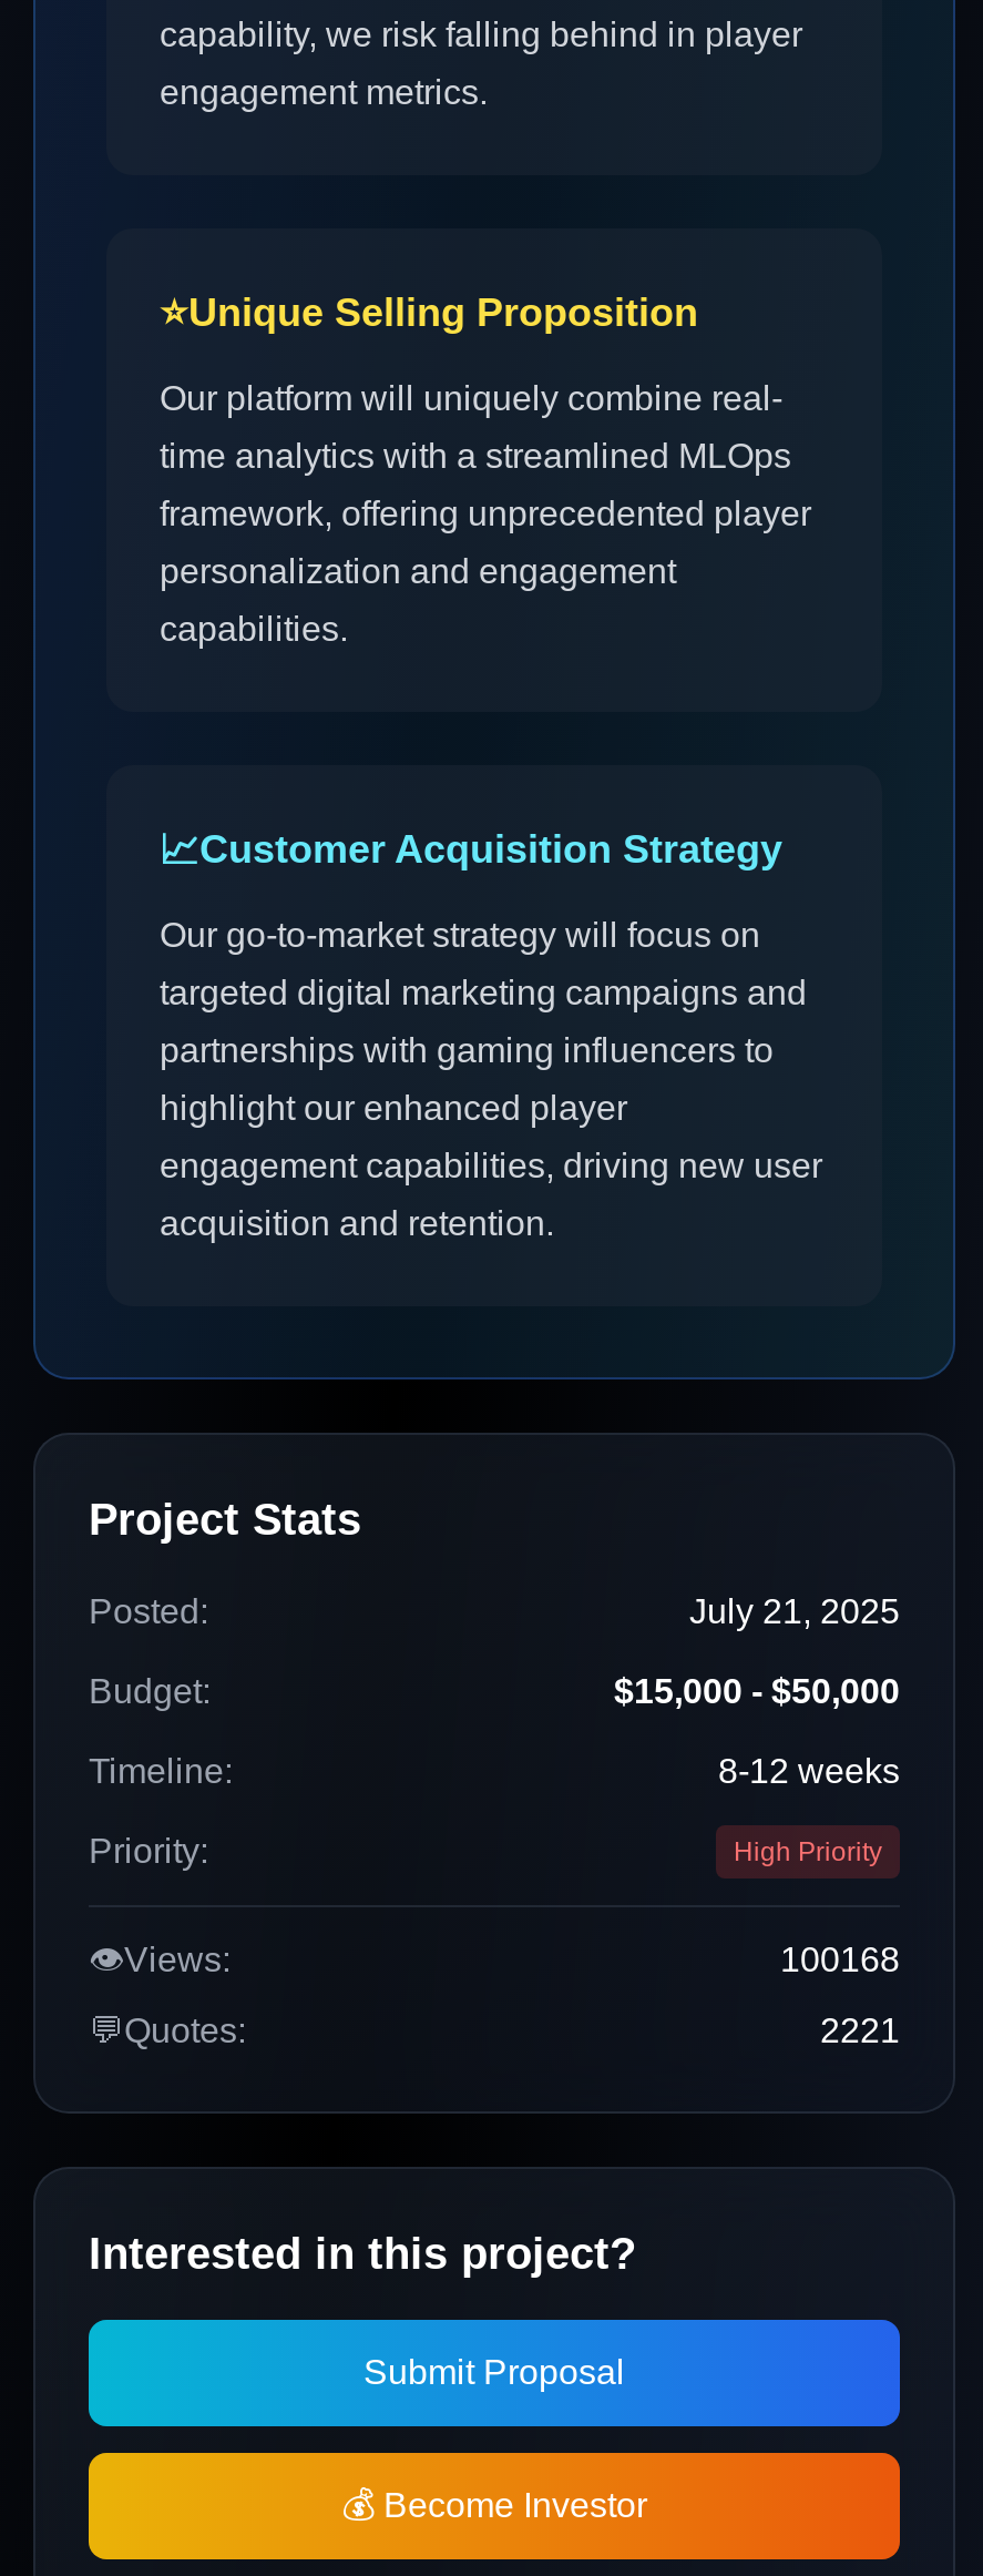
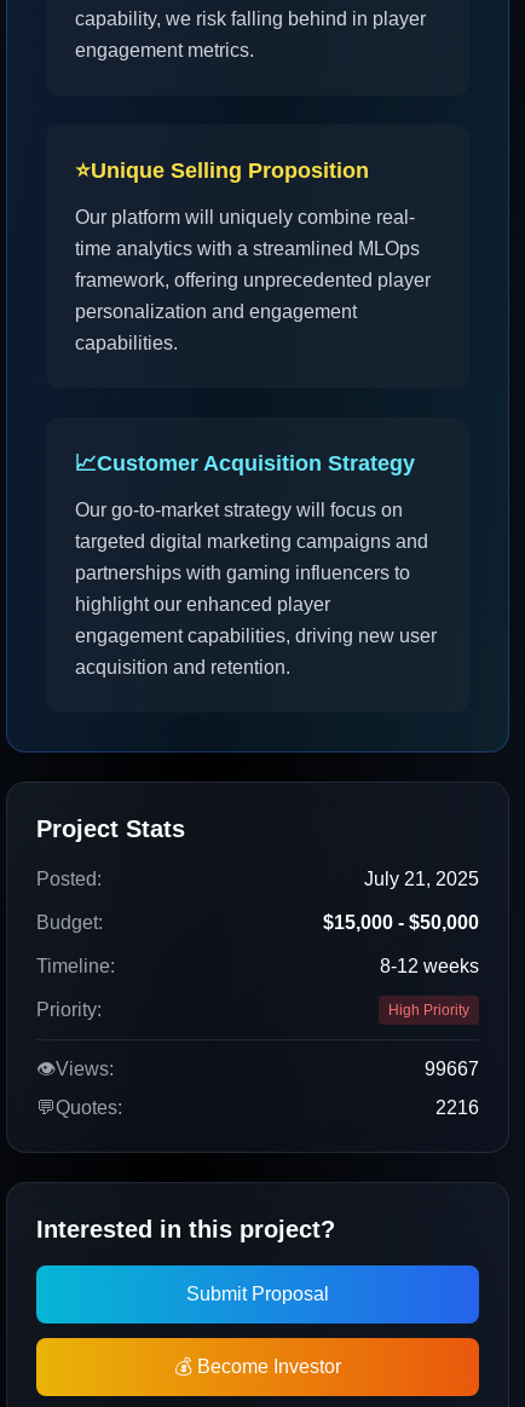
[780,1941,900,1978] 100168 -> [425,1059,479,1079] 99667
[820,2012,900,2049] 2221 -> [435,1097,479,1118] 2216

